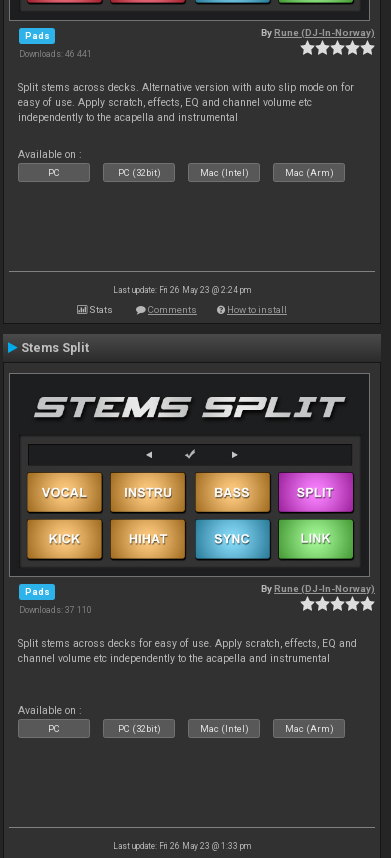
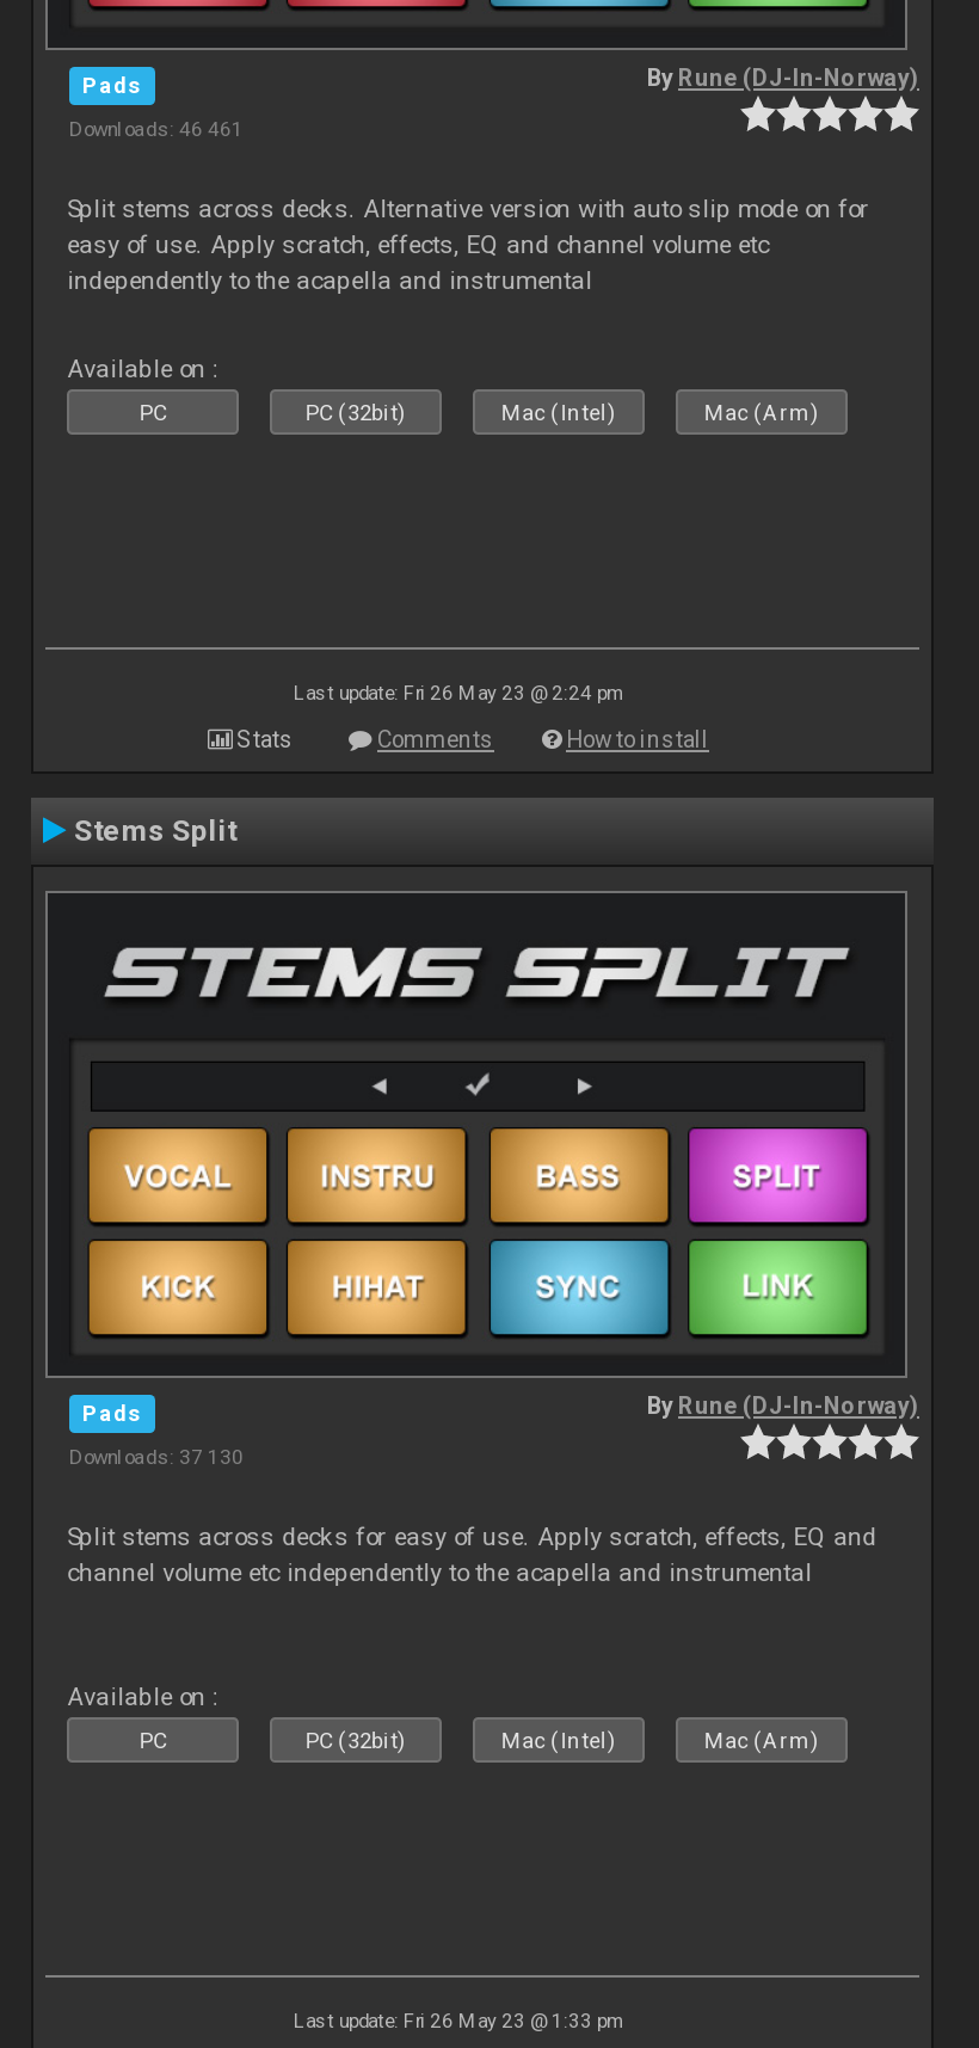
[19,49,92,59] Downloads: 46 441 -> [69,116,244,140] Downloads: 46 461
[19,605,92,615] Downloads: 37 110 -> [69,1444,244,1468] Downloads: 37 130

